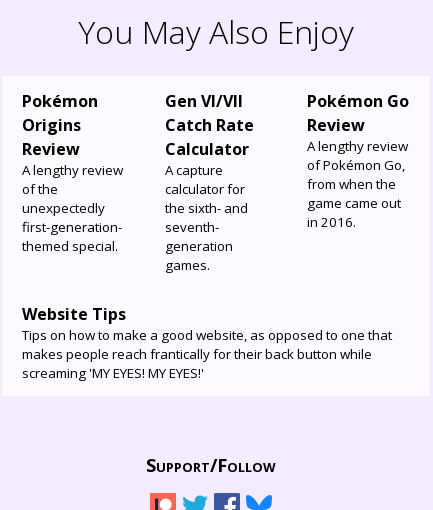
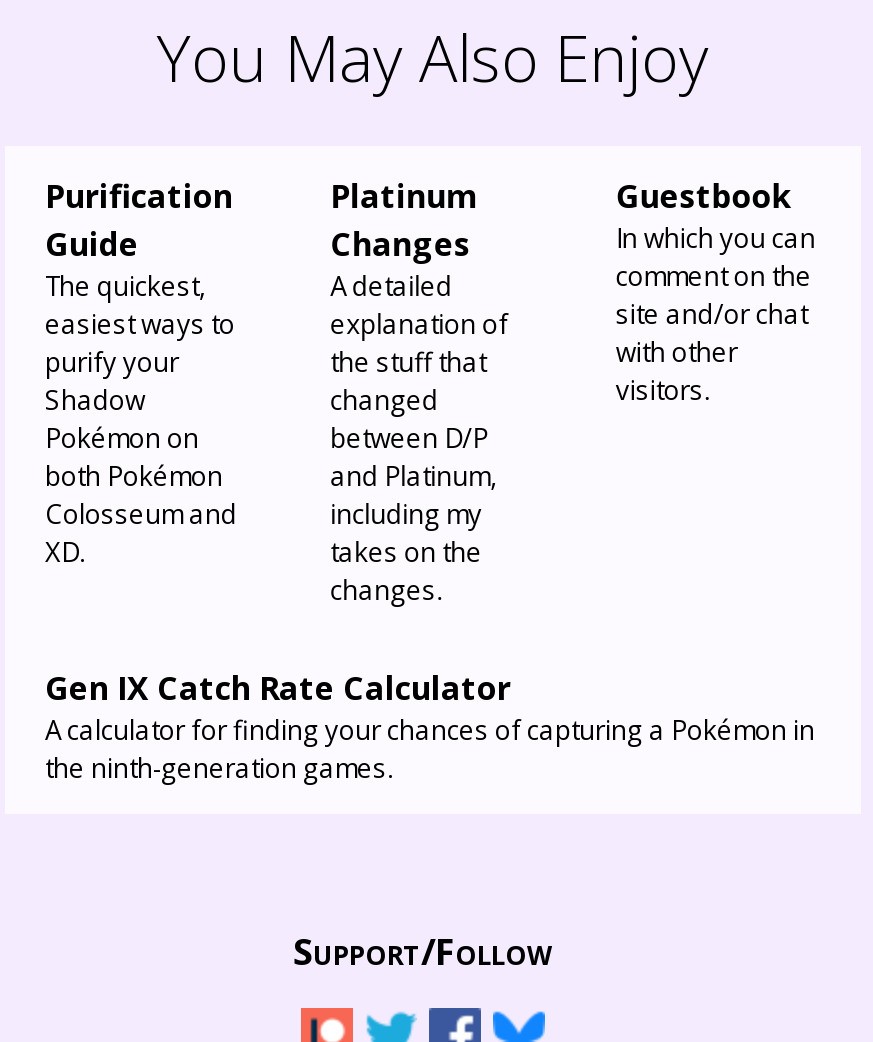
[22,90,123,255] Pokémon | Origins | Review | A lengthy review | of the | unexpectedly | first-generation- | themed special. -> [45,175,237,571] Purification | Guide | The quickest, | easiest ways to | purify your | Shadow | Pokémon on | both Pokémon | Colosseum and | XD.
[165,90,254,274] Gen VI/VII | Catch Rate | Calculator | A capture | calculator for | the sixth- and | seventh- | generation | games. -> [330,175,508,609] Platinum | Changes | A detailed | explanation of | the stuff that | changed | between D/P | and Platinum, | including my | takes on the | changes.
[307,90,409,231] Pokémon Go | Review | A lengthy review | of Pokémon Go, | from when the | game came out | in 2016. -> [616,175,816,409] Guestbook | In which you can | comment on the | site and/or chat | with other | visitors.
[22,303,392,382] Website Tips | Tips on how to make a good website, as opposed to one that | makes people reach frantically for their back button while | screaming 'MY EYES! MY EYES!' -> [45,666,815,786] Gen IX Catch Rate Calculator | A calculator for finding your chances of capturing a Pokémon in | the ninth-generation games.

